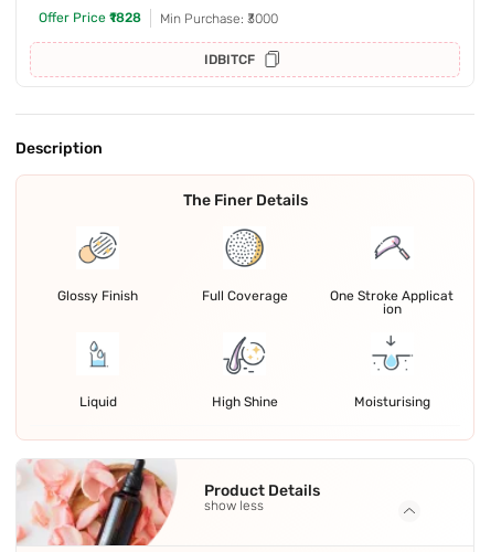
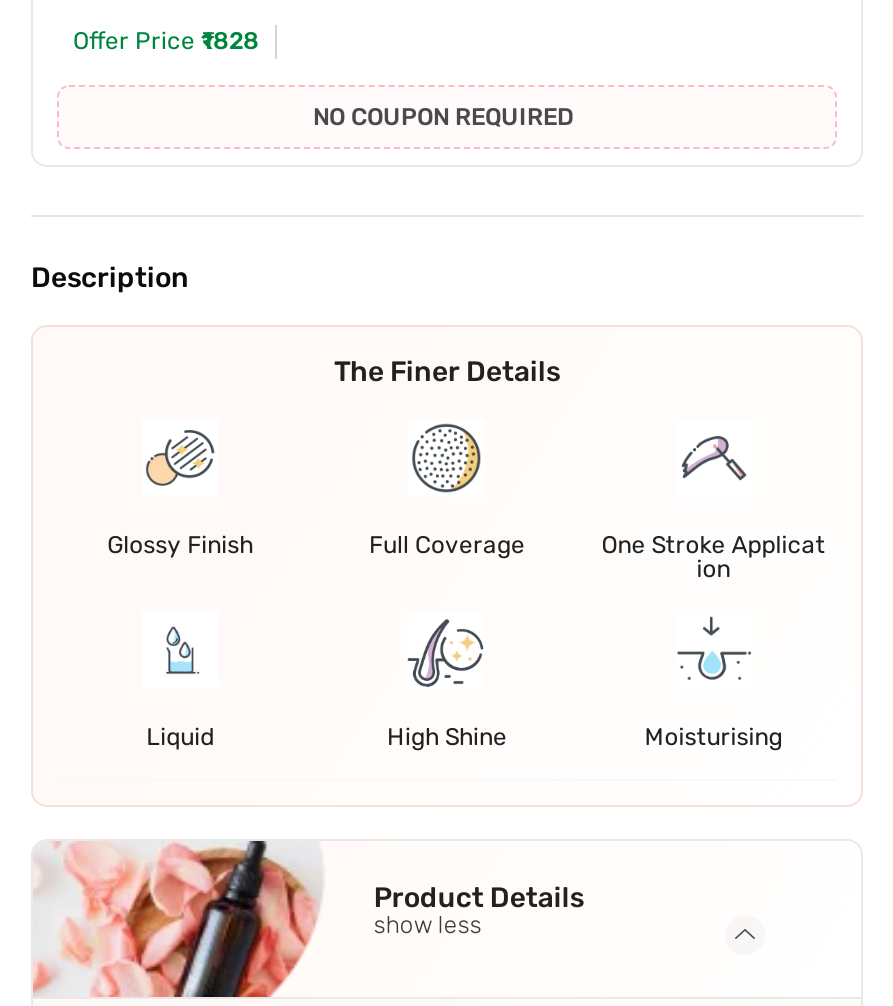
[160,11,278,68] Min Purchase: ₹3000 | IDBITCF -> [313,104,573,132] NO COUPON REQUIRED

